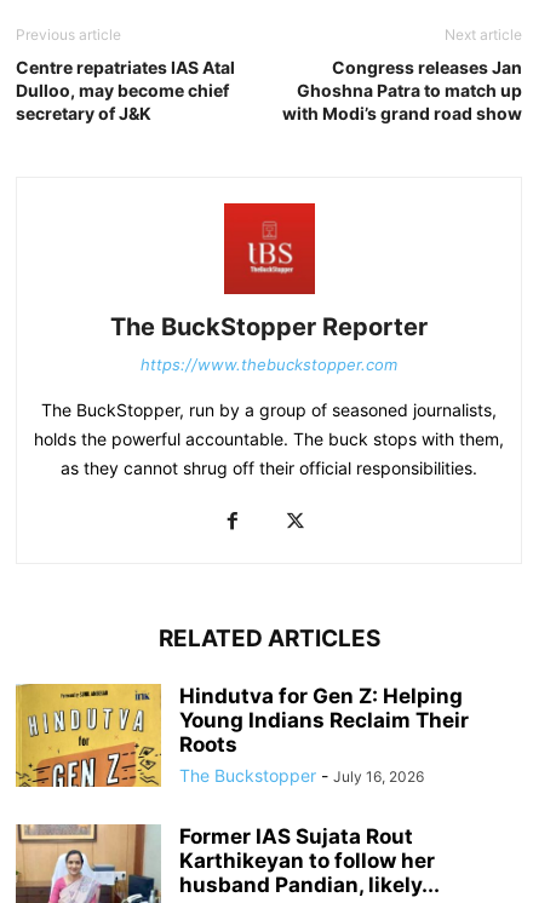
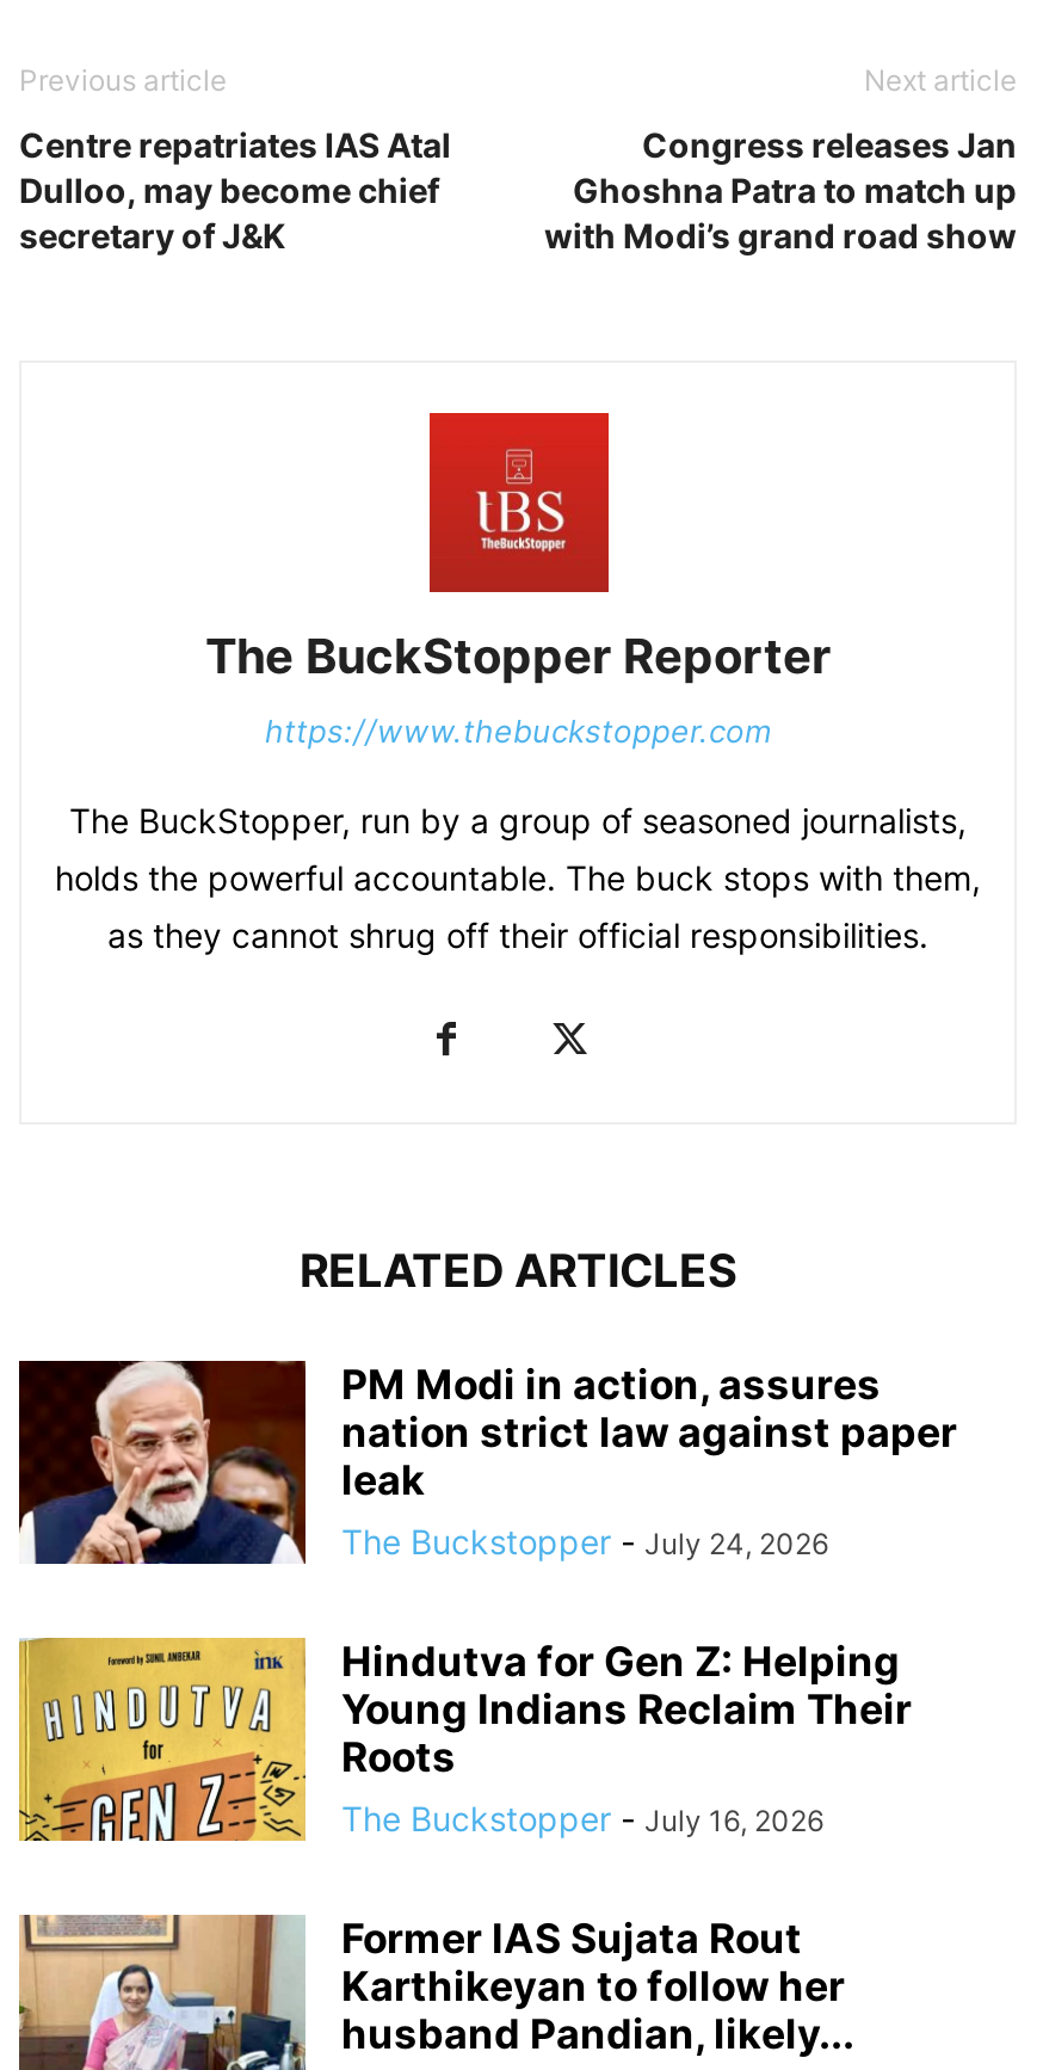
none -> [17,1359,957,1566] [image] | PM Modi in action, assures | nation strict law against paper | leak | The Buckstopper - July 24, 2026

